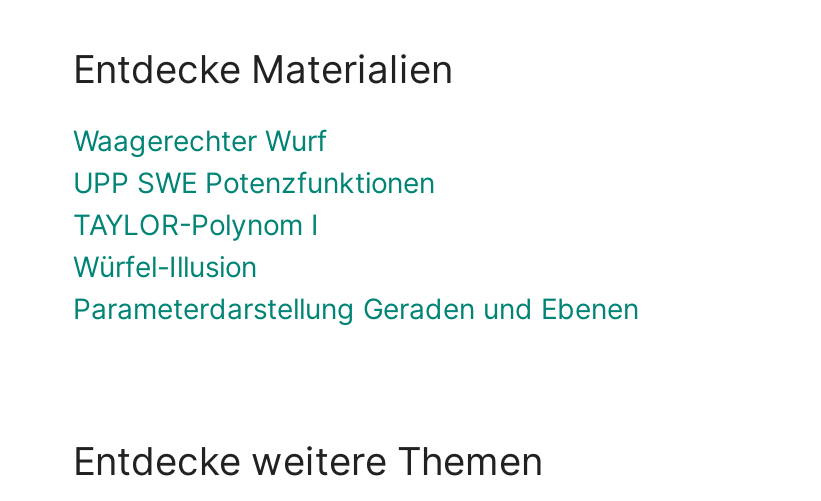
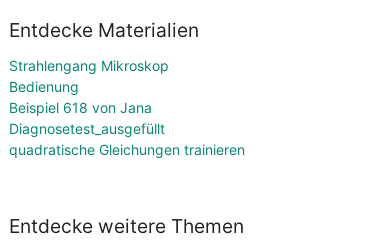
[73,124,639,326] Waagerechter Wurf | UPP SWE Potenzfunktionen | TAYLOR-Polynom I | Würfel-Illusion | Parameterdarstellung Geraden und Ebenen -> [9,57,245,158] Strahlengang Mikroskop | Bedienung | Beispiel 618 von Jana | Diagnosetest_ausgefüllt | quadratische Gleichungen trainieren

